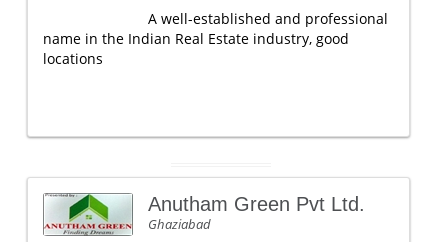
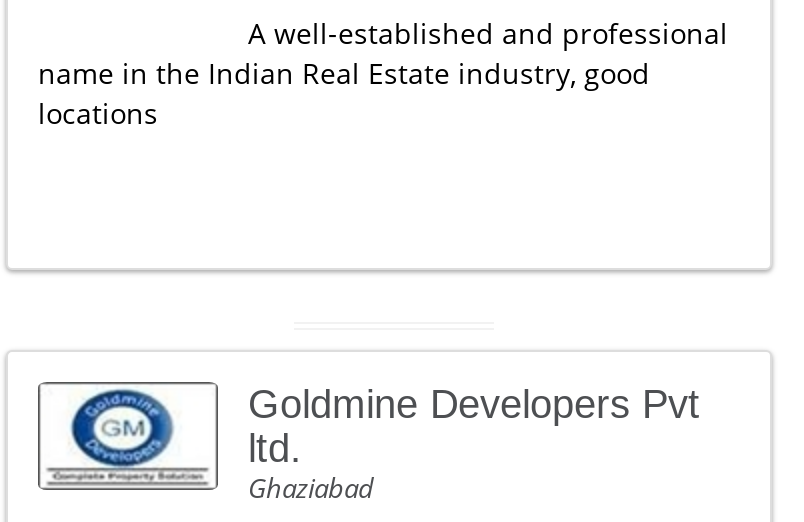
[42,193,365,237] [image] | Anutham Green Pvt Ltd. -> [38,382,700,512] [image] | Goldmine Developers Pvt | ltd.

